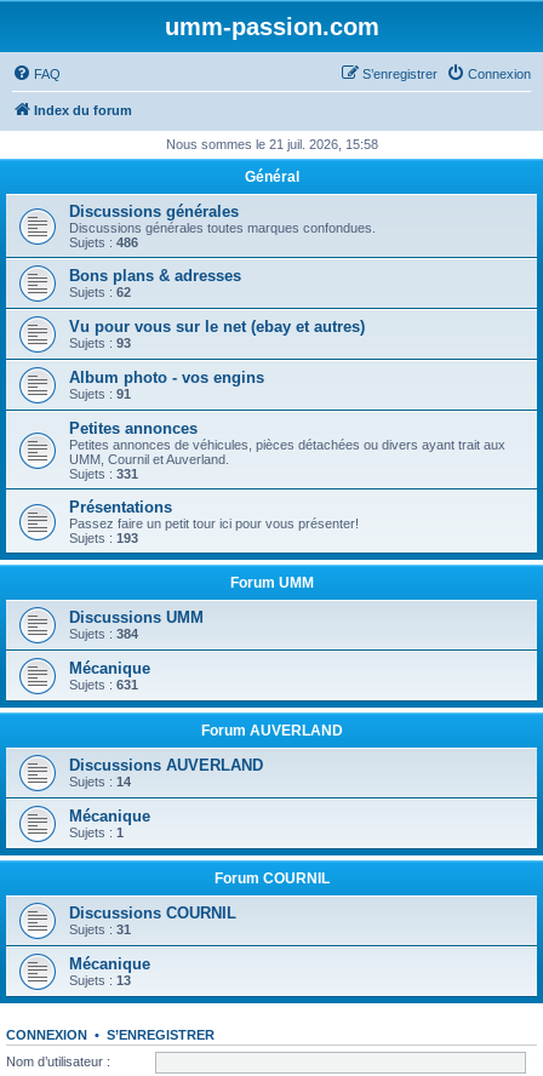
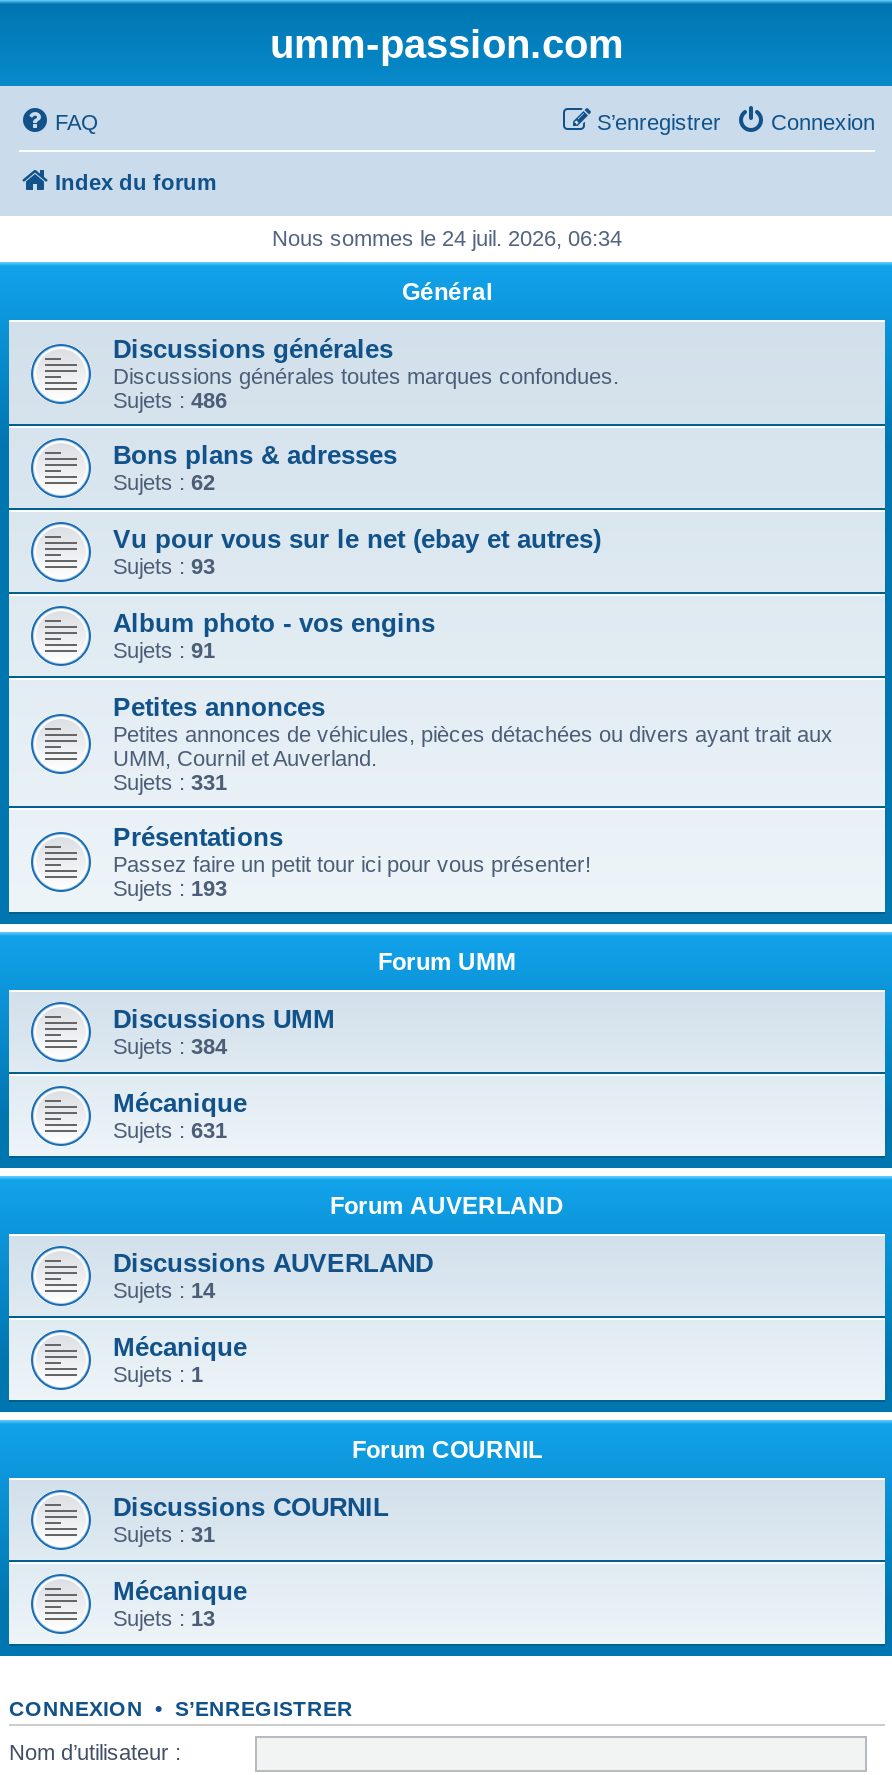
[165,137,378,151] Nous sommes le 21 juil. 2026, 15:58 -> [272,226,622,250] Nous sommes le 24 juil. 2026, 06:34

